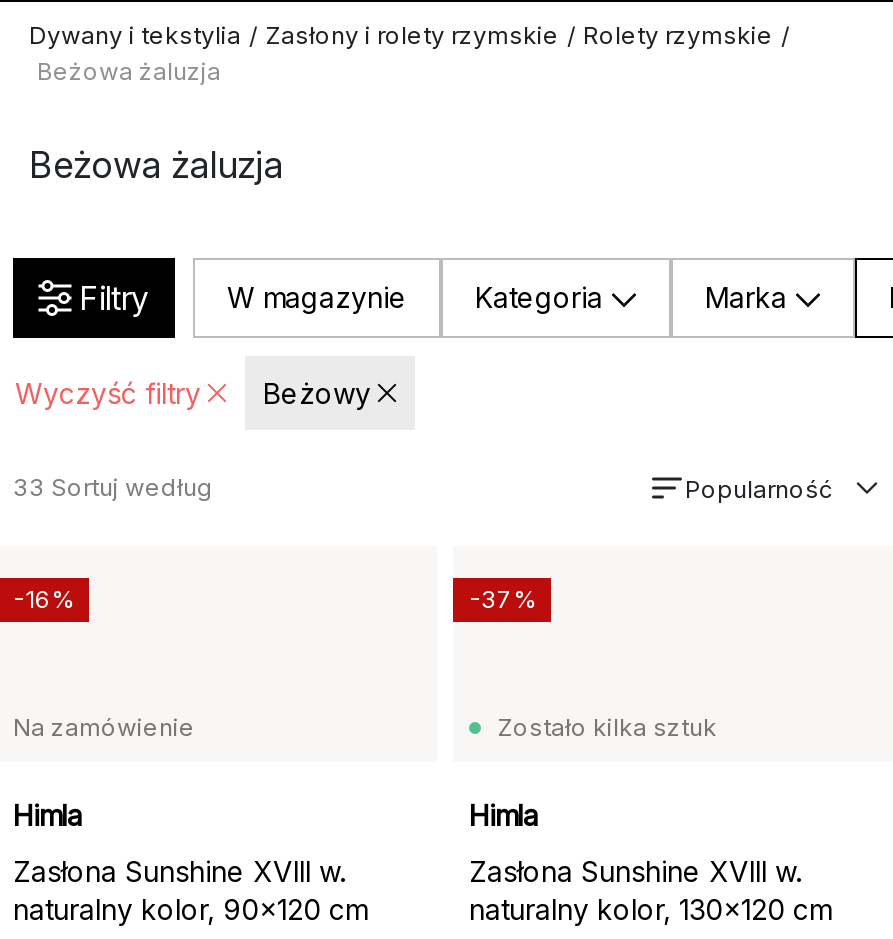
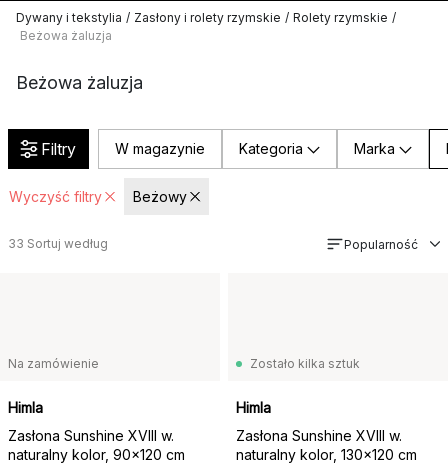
[13,584,73,614] -16% -> none
[469,584,535,614] -37% -> none

